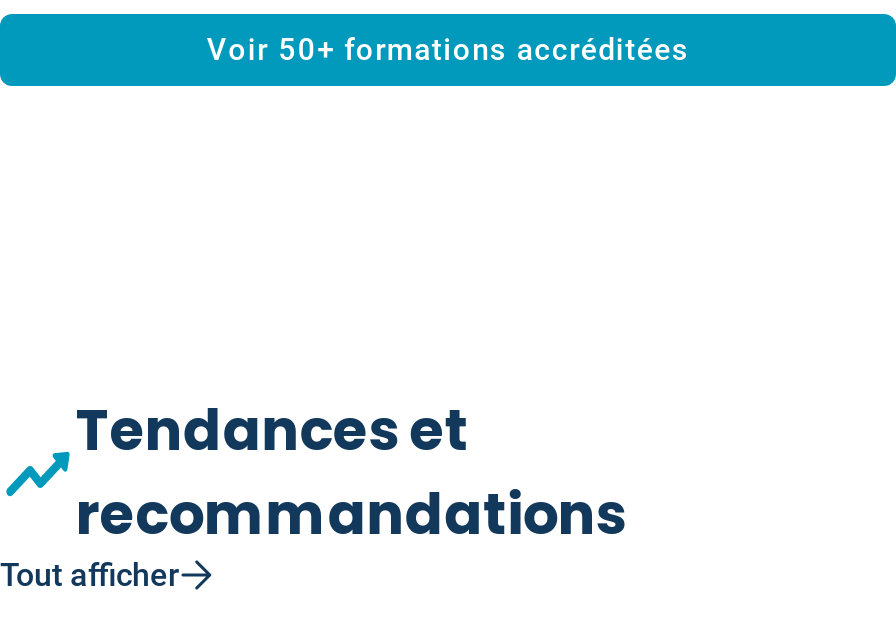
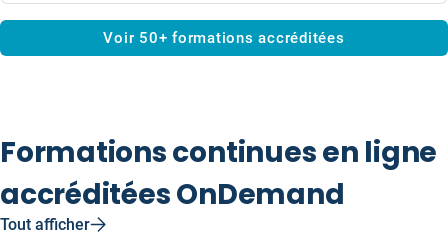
[76,392,625,554] Tendances et | recommandations -> [0,133,437,214] Formations continues en ligne | accréditées OnDemand

